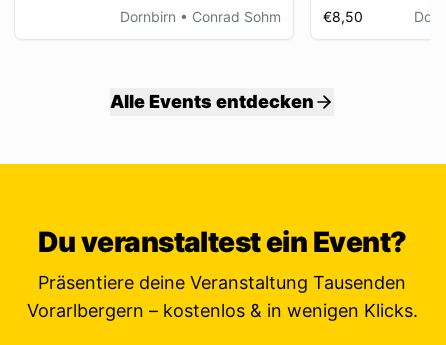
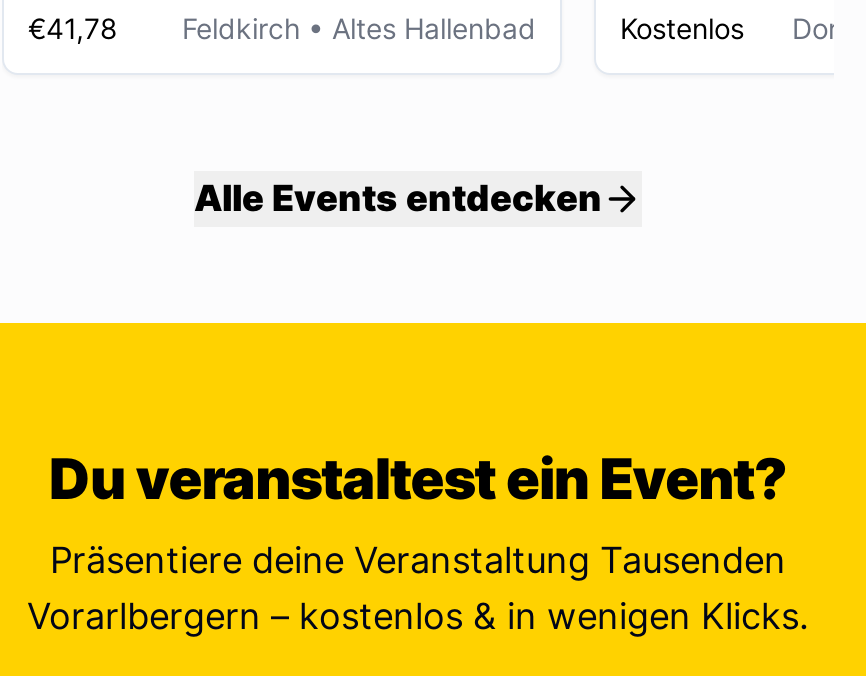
[120,8,281,25] Dornbirn • Conrad Sohm -> [28,11,536,45] €41,78 | Feldkirch • Altes Hallenbad
[323,8,363,25] €8,50 -> [620,11,744,45] Kostenlos

